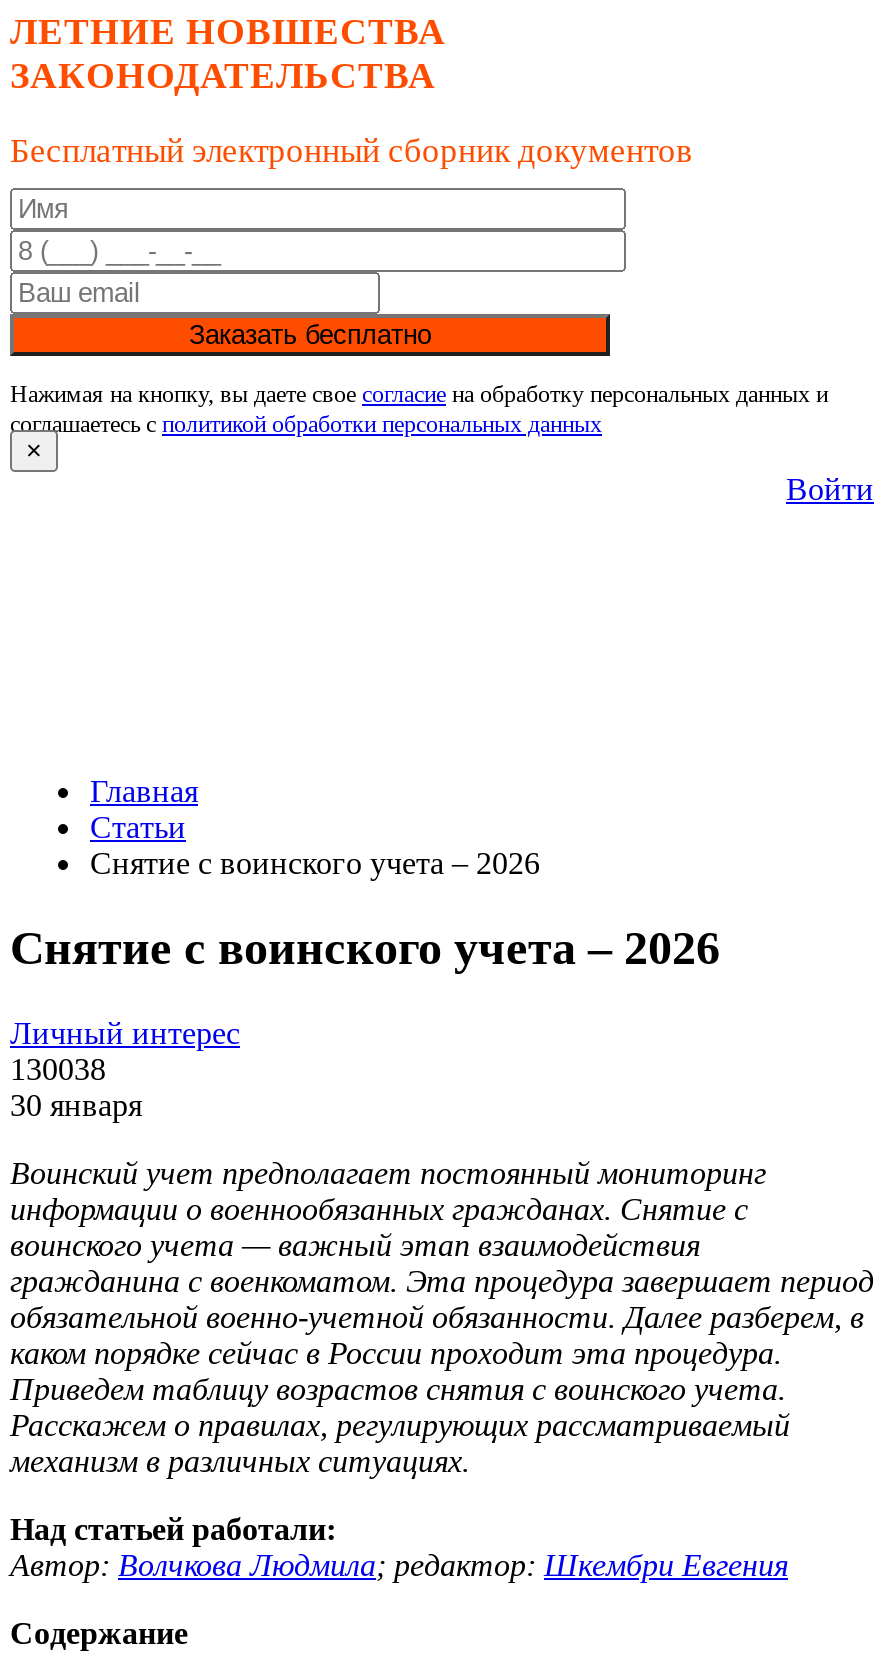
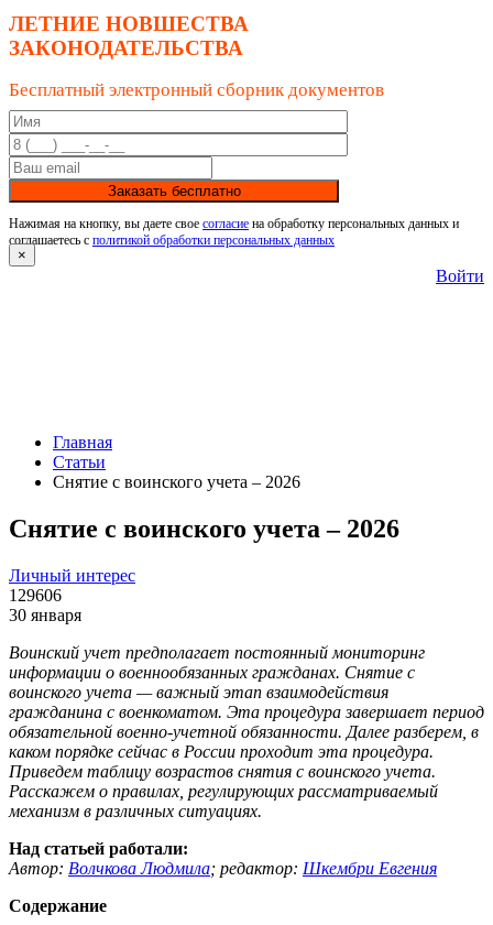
[10,1052,106,1086] 130038 -> [9,586,62,604] 129606

